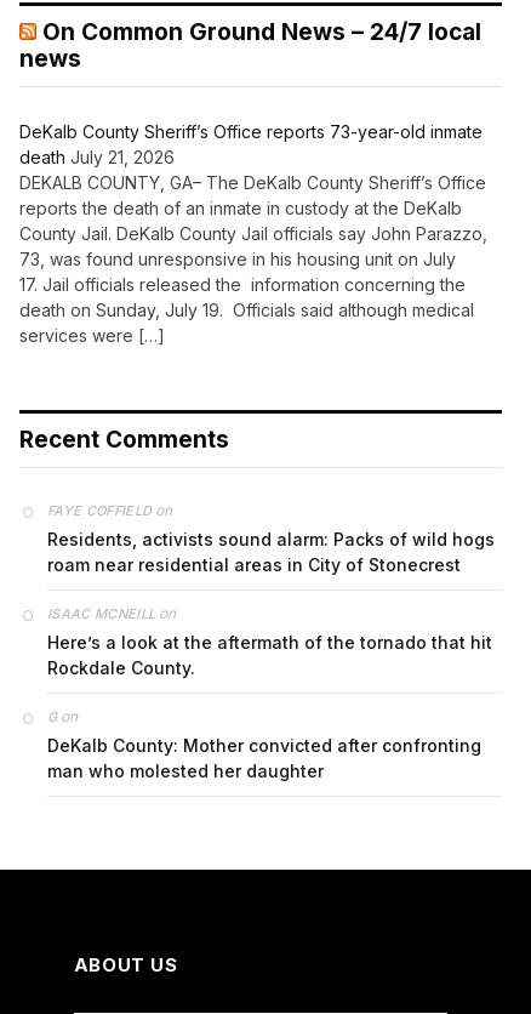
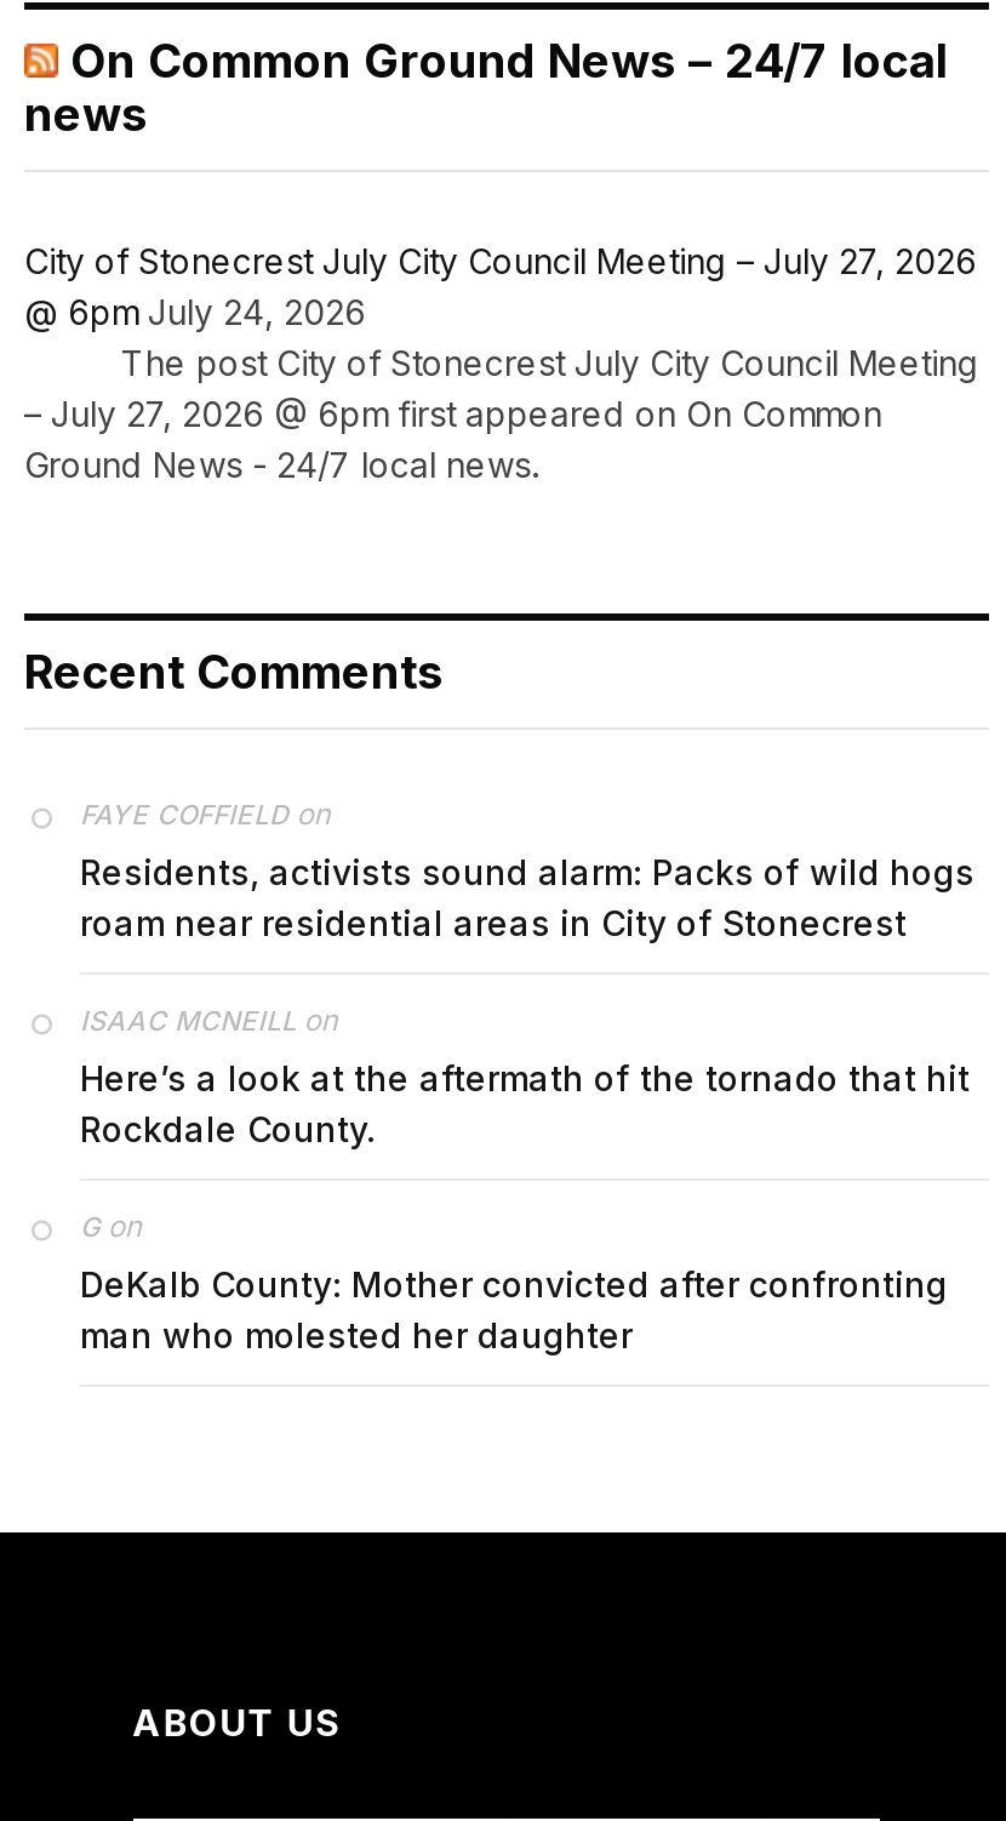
[19,122,487,346] DeKalb County Sheriff’s Office reports 73-year-old inmate | death July 21, 2026 | DEKALB COUNTY, GA– The DeKalb County Sheriff’s Office | reports the death of an inmate in custody at the DeKalb | County Jail. DeKalb County Jail officials say John Parazzo, | 73, was found unresponsive in his housing unit on July | 17. Jail officials released the information concerning the | death on Sunday, July 19. Officials said although medical | services were […] -> [24,241,979,486] City of Stonecrest July City Council Meeting – July 27, 2026 | @ 6pm July 24, 2026 | The post City of Stonecrest July City Council Meeting | – July 27, 2026 @ 6pm first appeared on On Common | Ground News - 24/7 local news.

